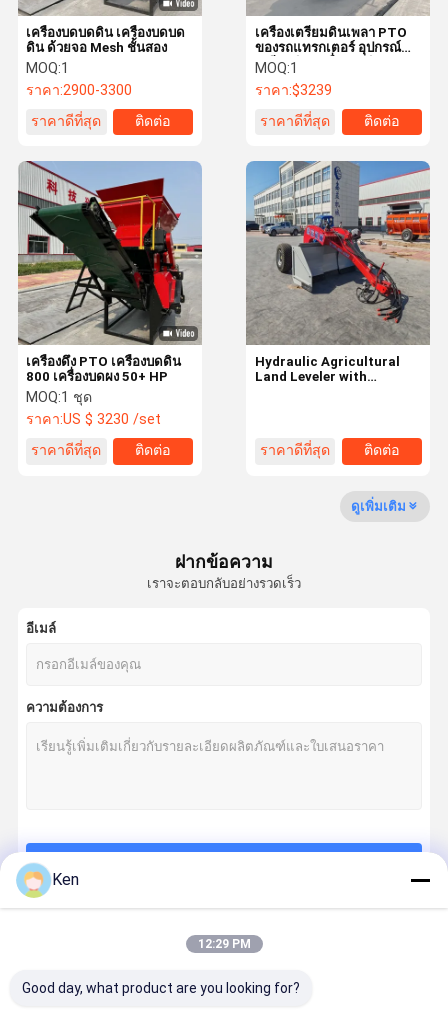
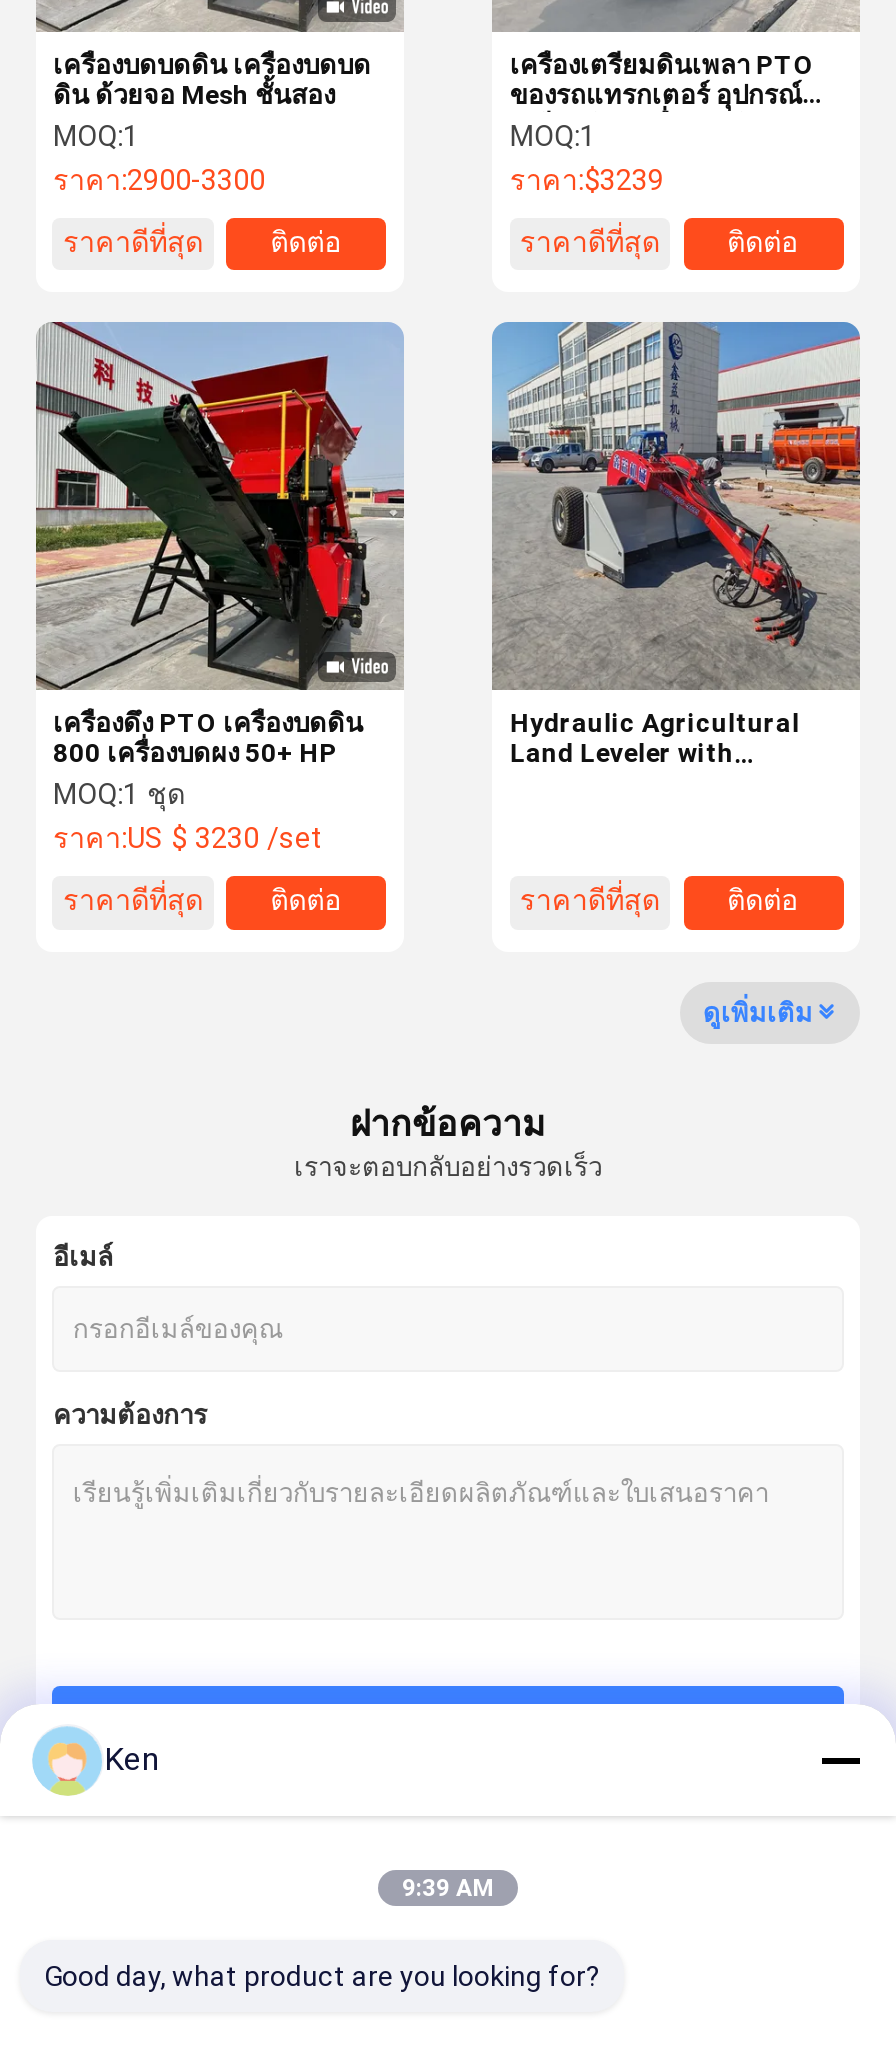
[197,937,250,951] 12:29 PM -> [402,1874,494,1902] 9:39 AM

